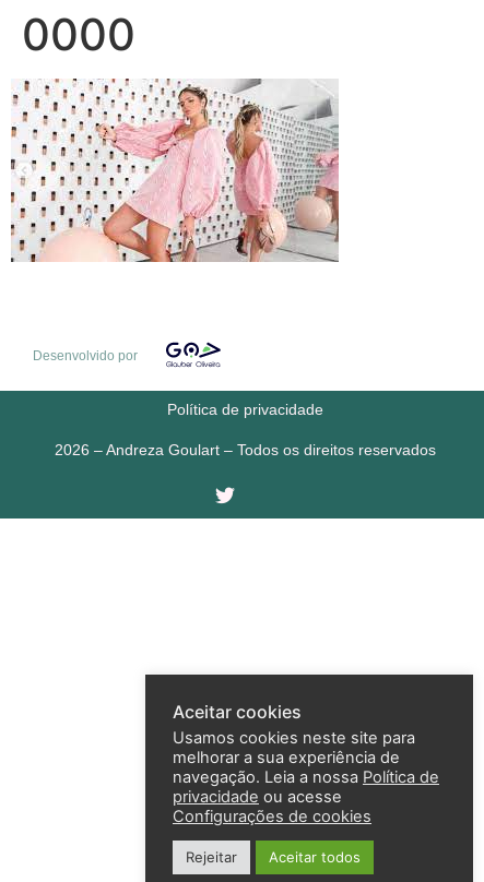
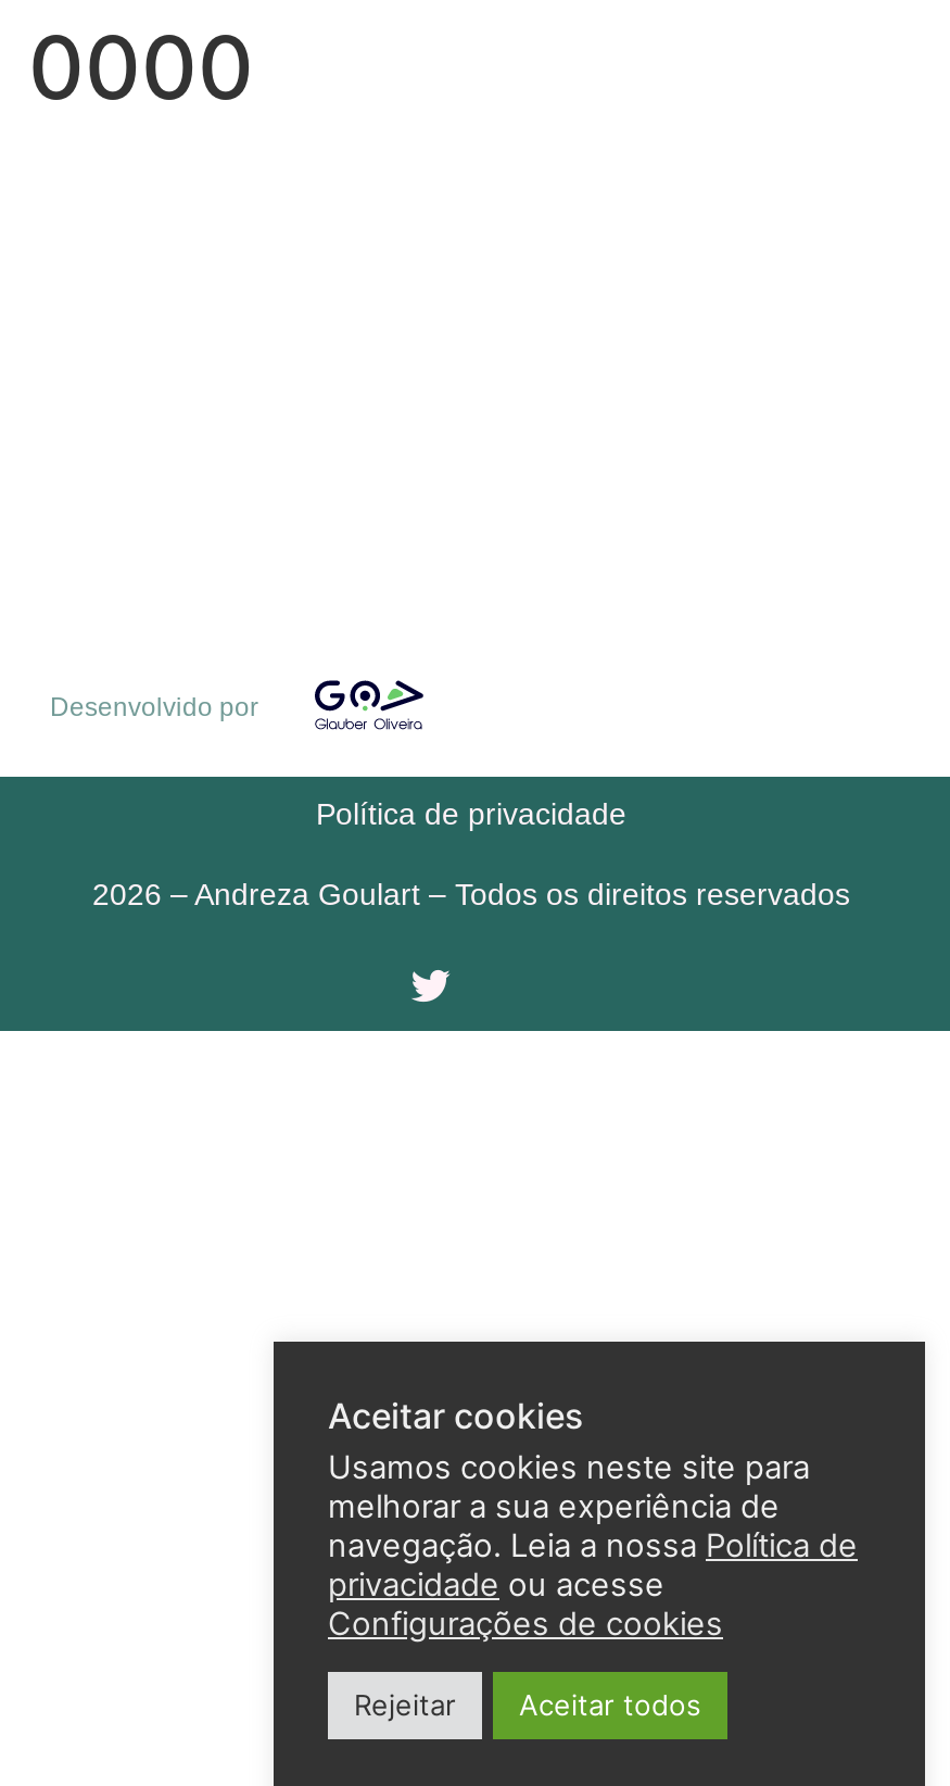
[10,78,340,263] [image] -> none

